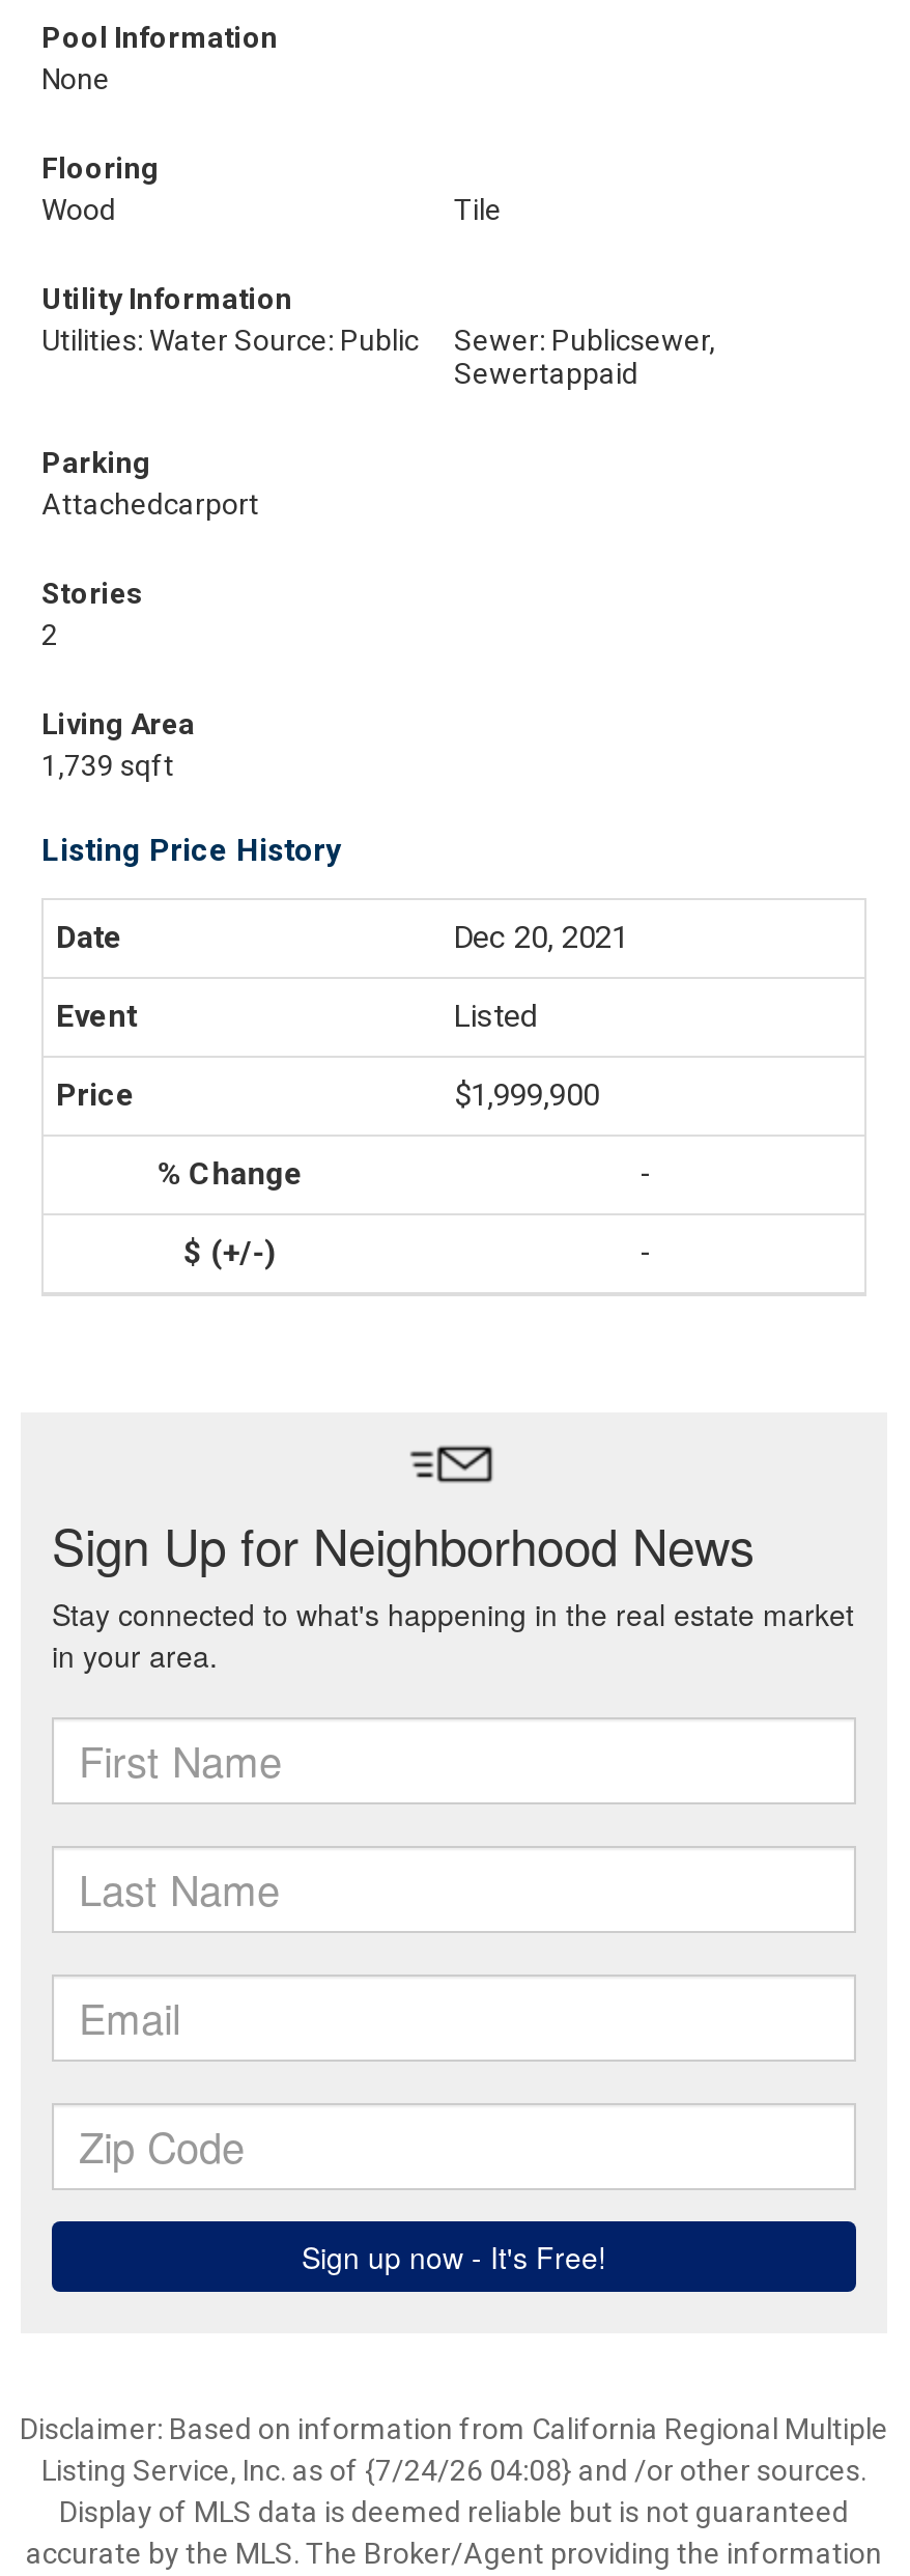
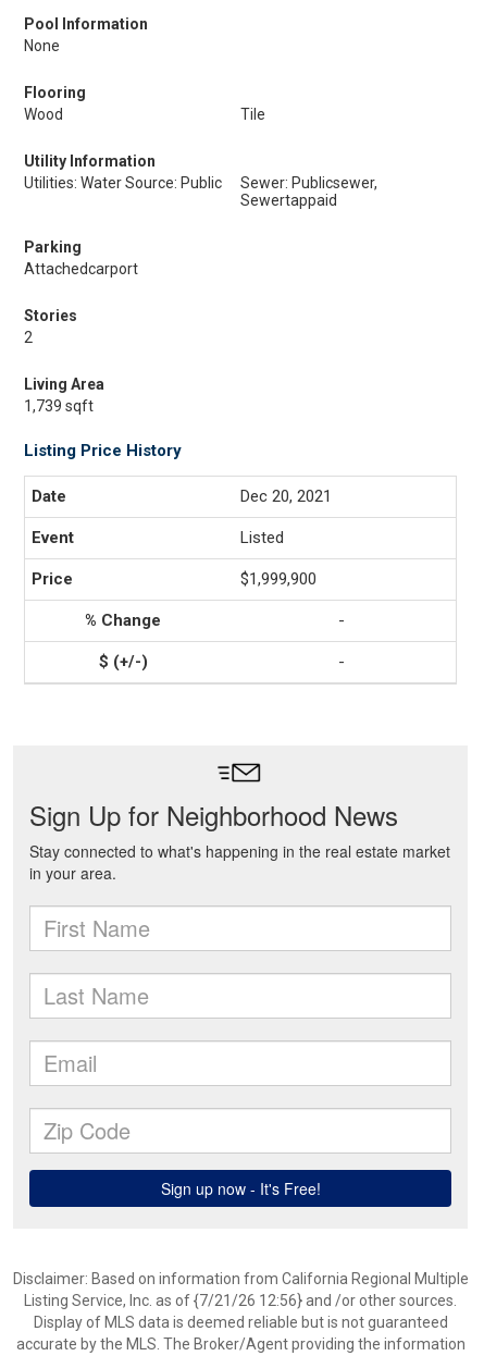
[41,2454,866,2487] Listing Service, Inc. as of {7/24/26 04:08} and /or other sources. -> [24,1292,457,1309] Listing Service, Inc. as of {7/21/26 12:56} and /or other sources.

